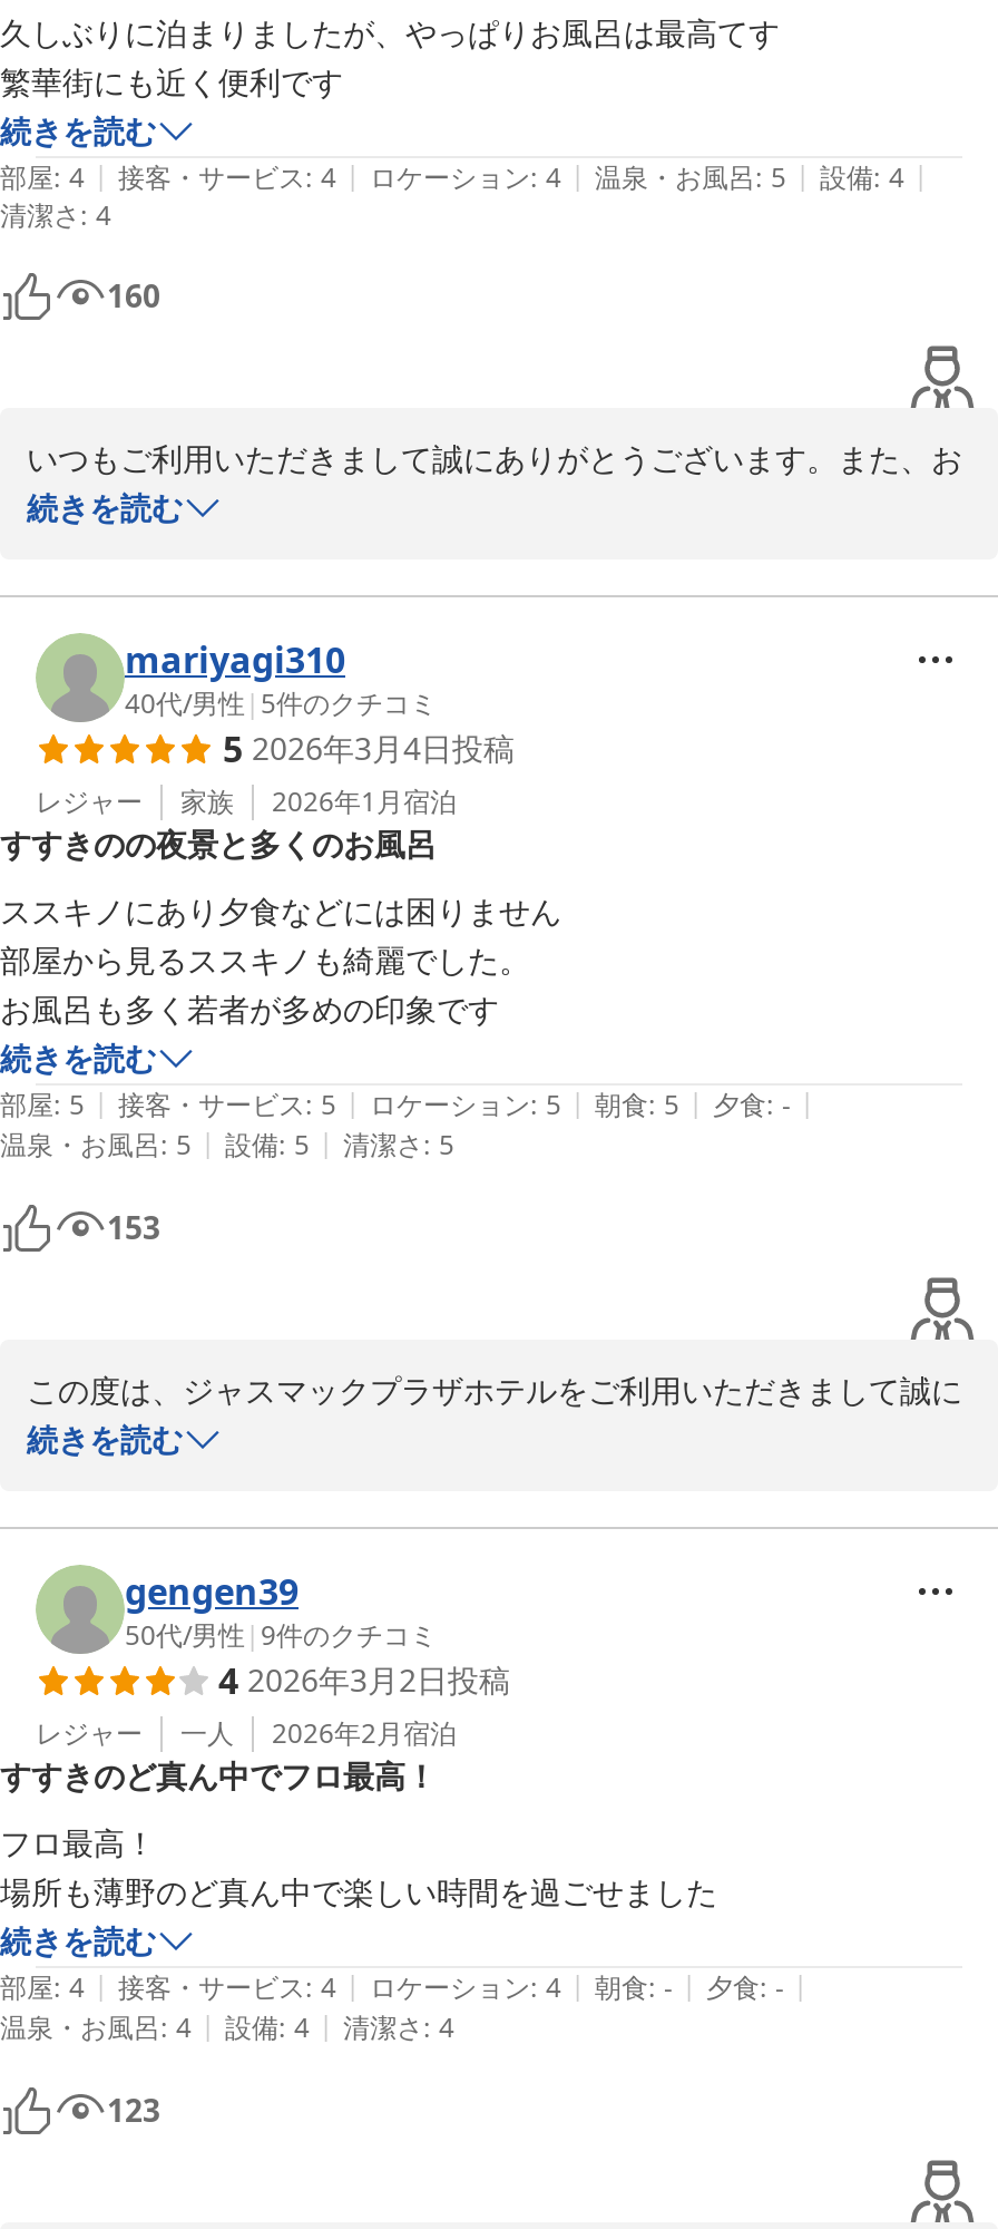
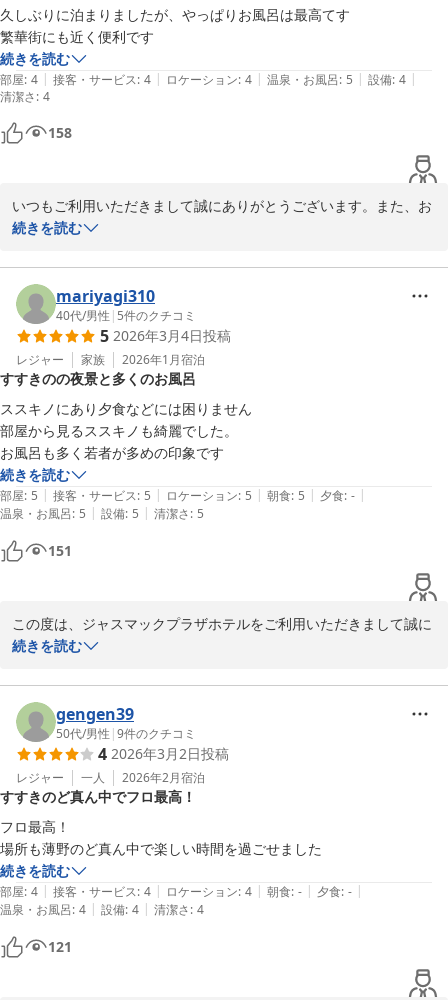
[107,274,160,317] 160 -> [48,123,72,142] 158
[107,1206,160,1248] 153 -> [48,541,72,560] 151
[107,2089,160,2131] 123 -> [48,937,72,956] 121

